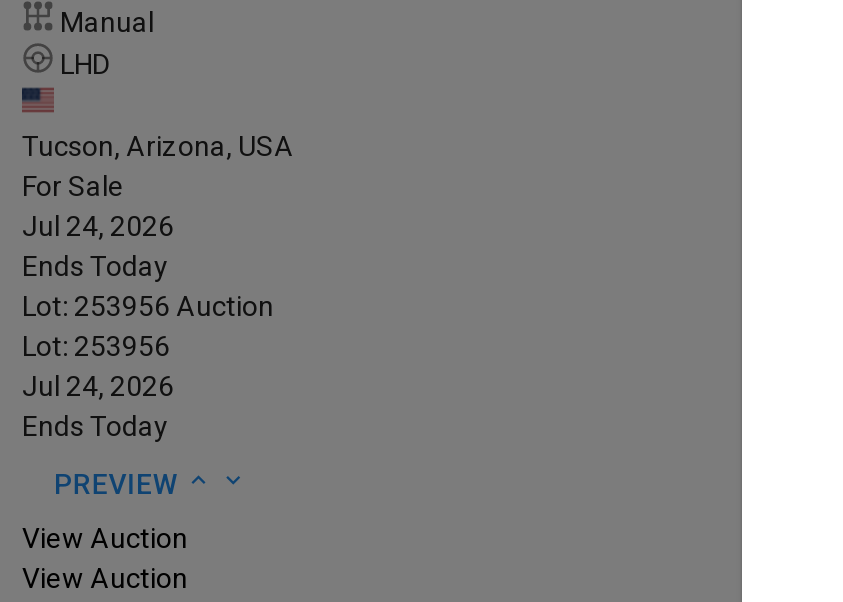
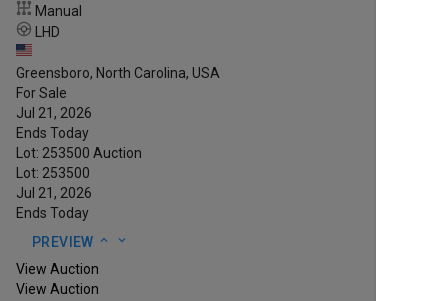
[22,130,294,162] Tucson, Arizona, USA -> [16,65,220,81] Greensboro, North Carolina, USA
[22,210,174,242] Jul 24, 2026 -> [16,105,92,121] Jul 21, 2026
[22,290,274,322] Lot: 253956 Auction -> [16,145,142,161] Lot: 253500 Auction
[22,330,170,362] Lot: 253956 -> [16,165,90,181] Lot: 253500
[22,370,174,402] Jul 24, 2026 -> [16,185,92,201] Jul 21, 2026

